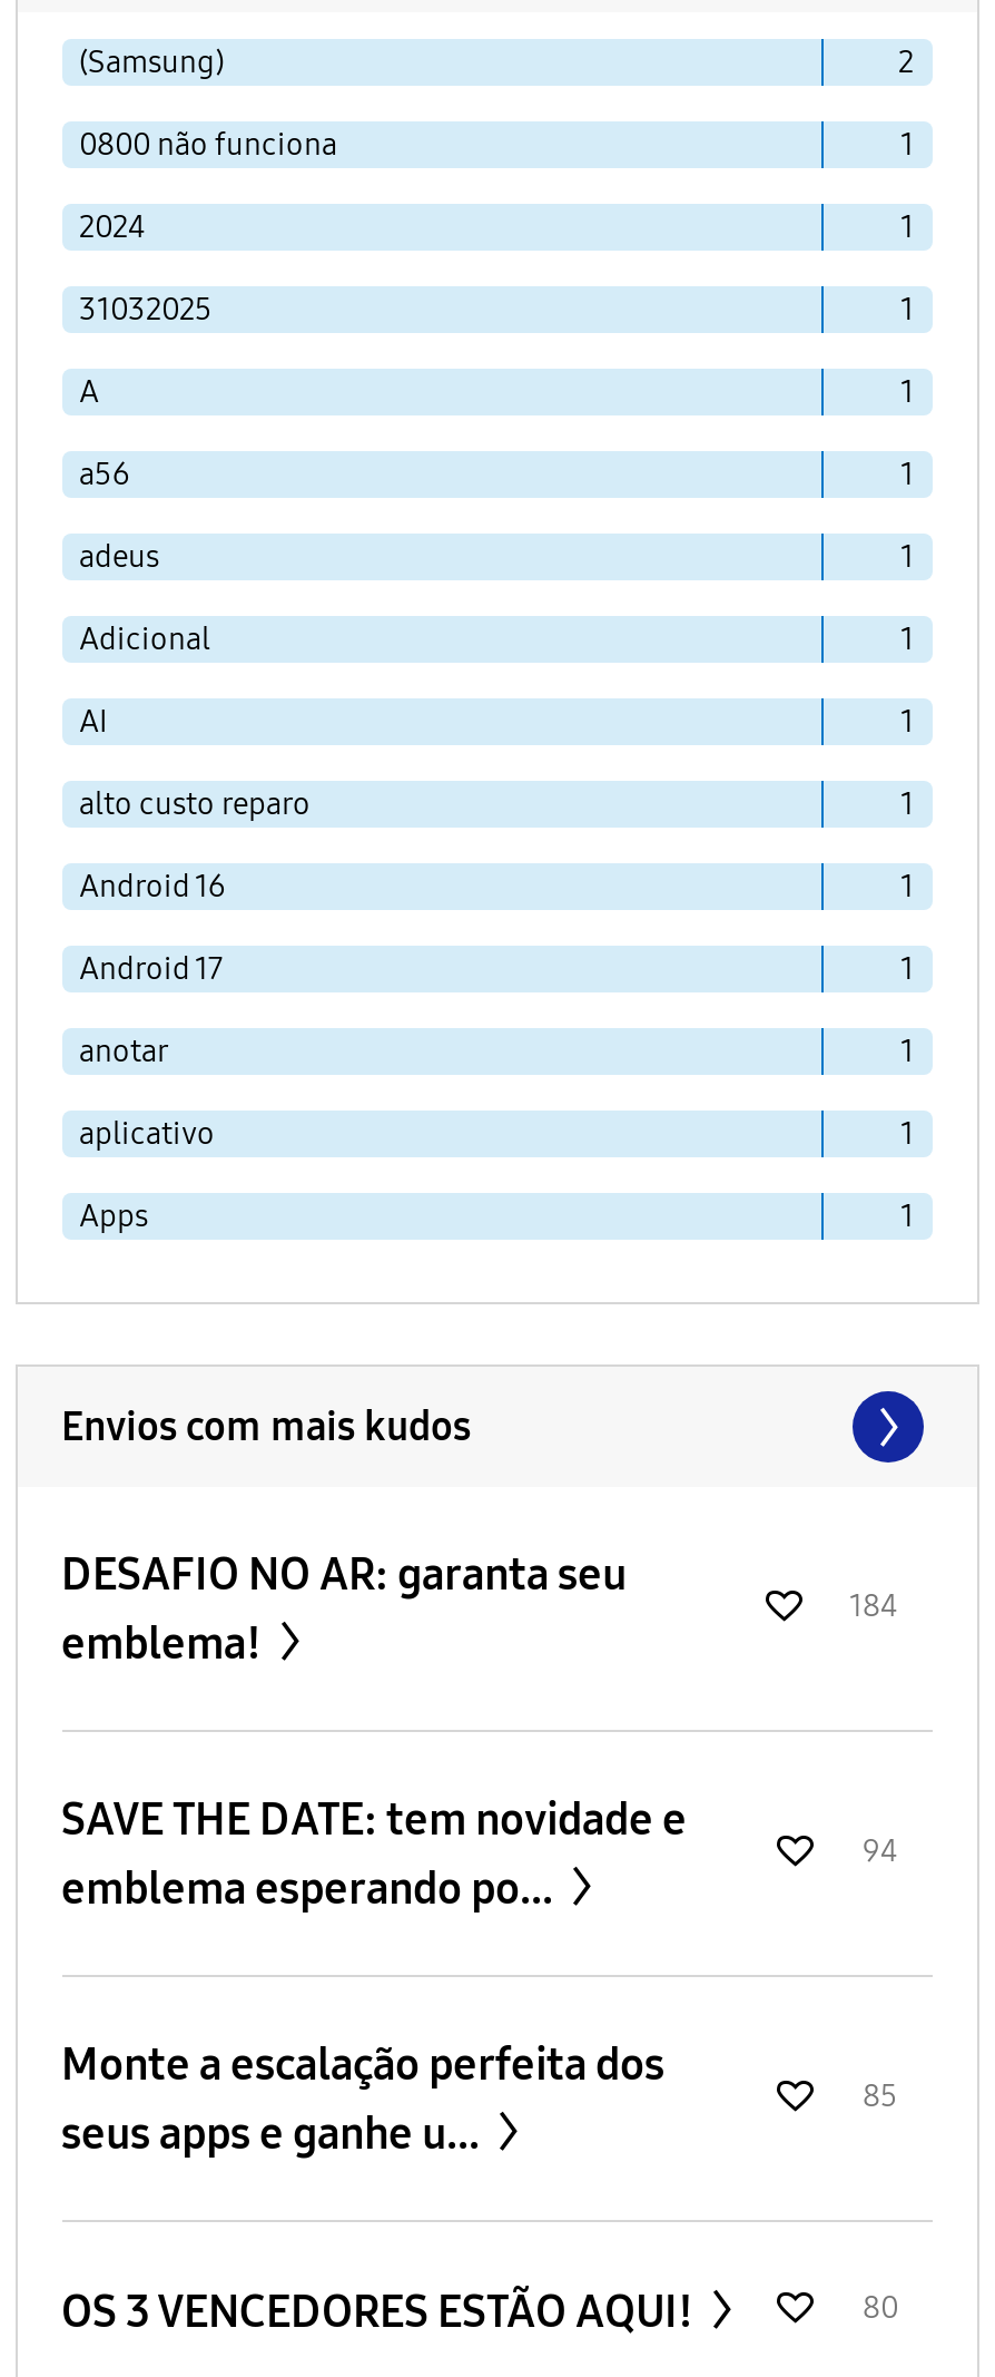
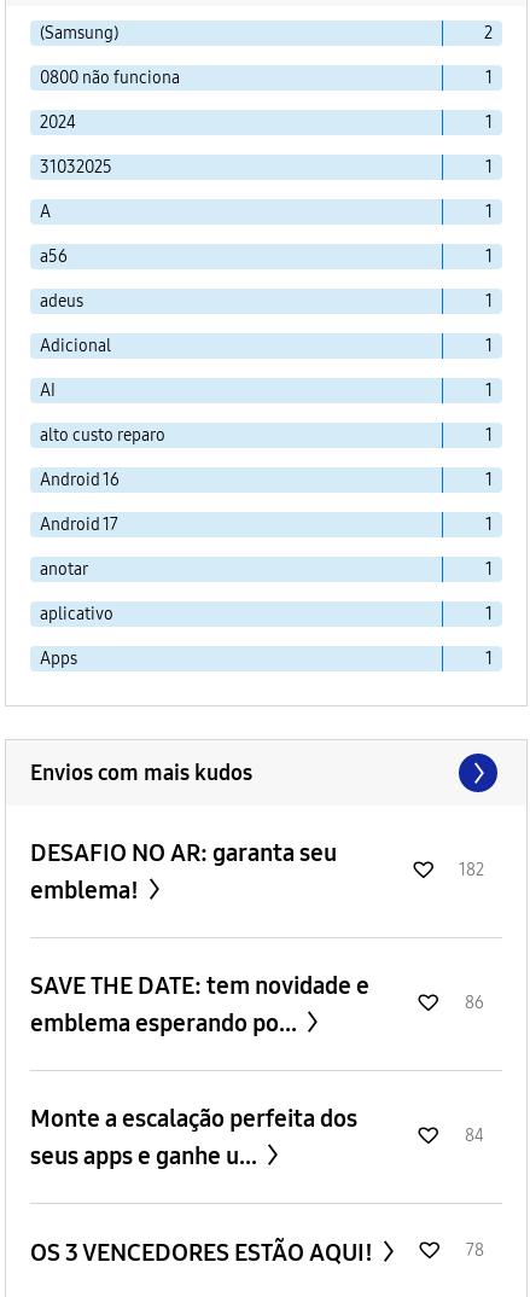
[849,1586,898,1624] 184 -> [458,859,484,880] 182
[863,1831,898,1869] 94 -> [464,992,484,1013] 86
[863,2076,898,2114] 85 -> [464,1125,484,1145] 84
[863,2288,898,2326] 80 -> [465,1240,484,1260] 78

